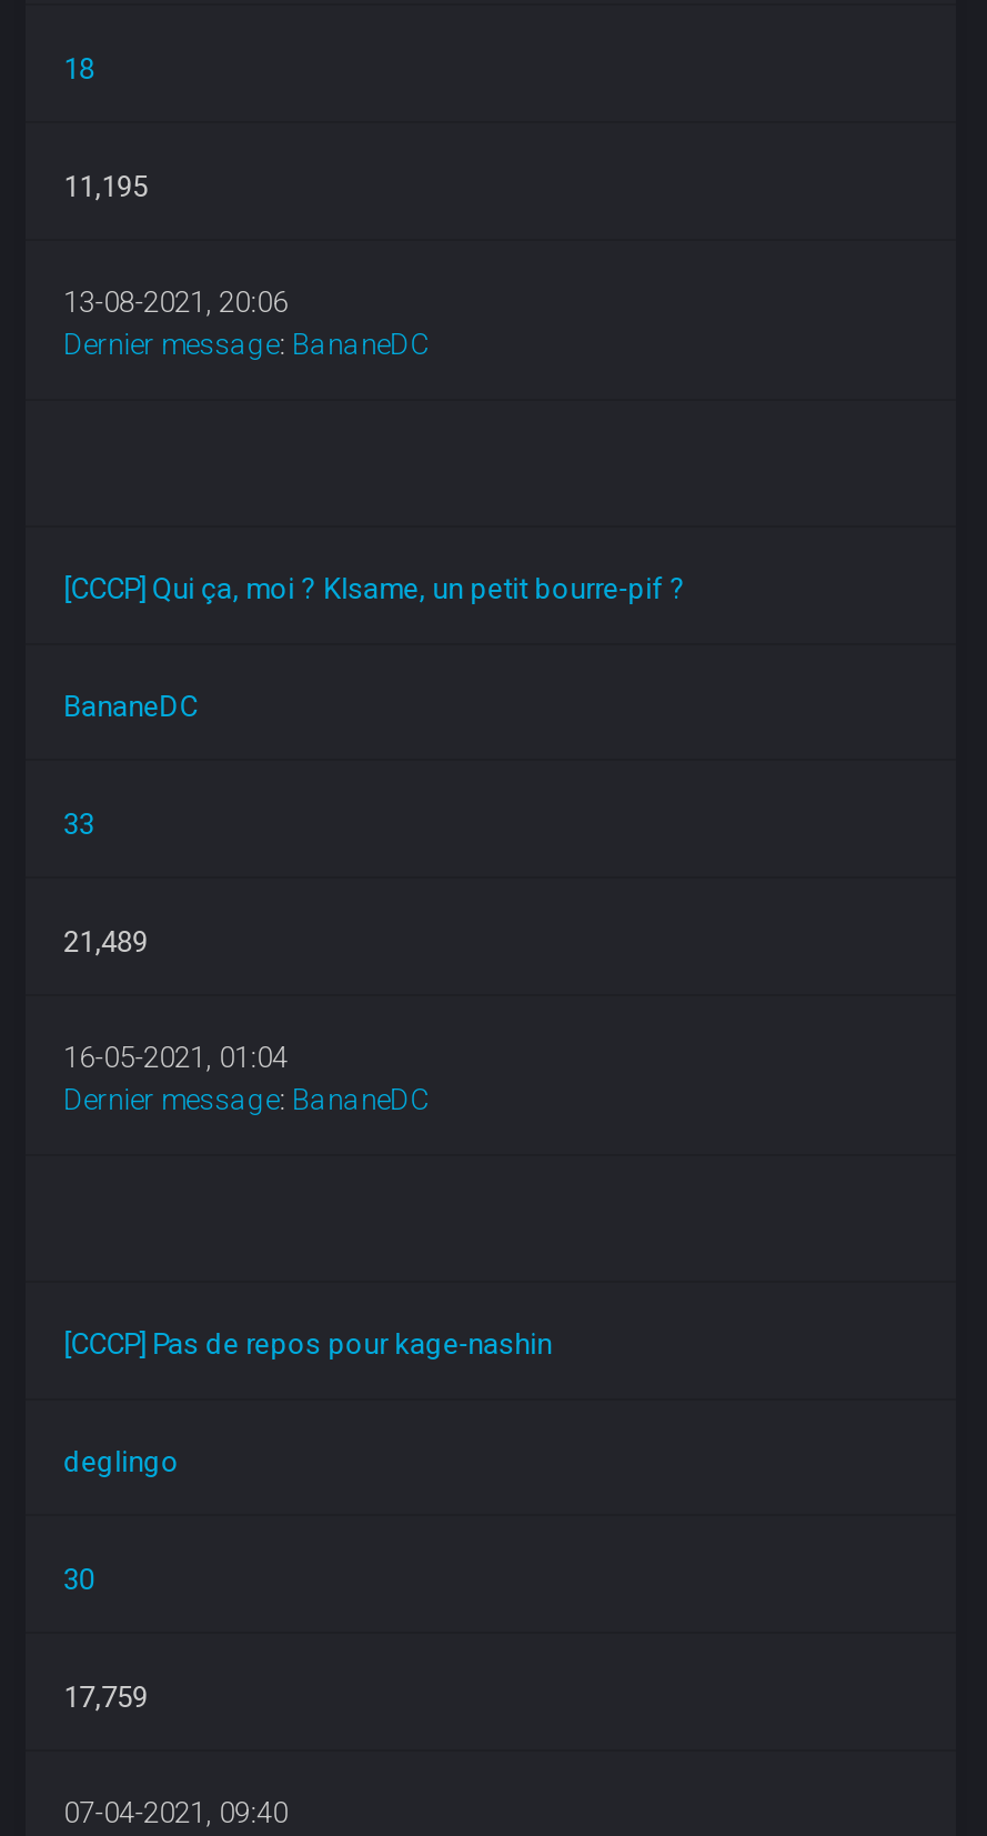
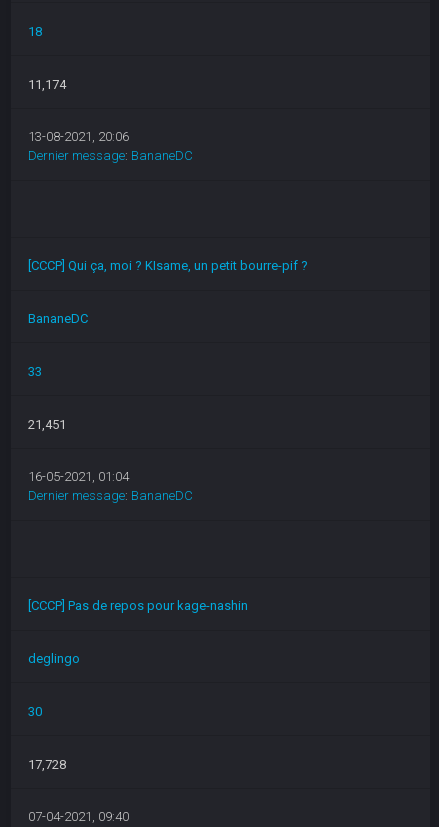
[64,169,148,202] 11,195 -> [28,76,66,91] 11,174
[64,924,148,957] 21,489 -> [28,416,66,431] 21,451
[64,1679,148,1713] 17,759 -> [28,756,66,771] 17,728

